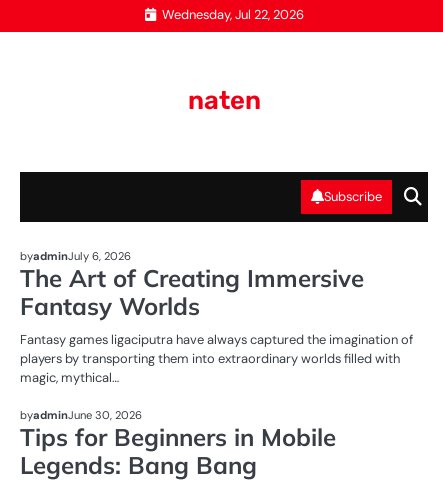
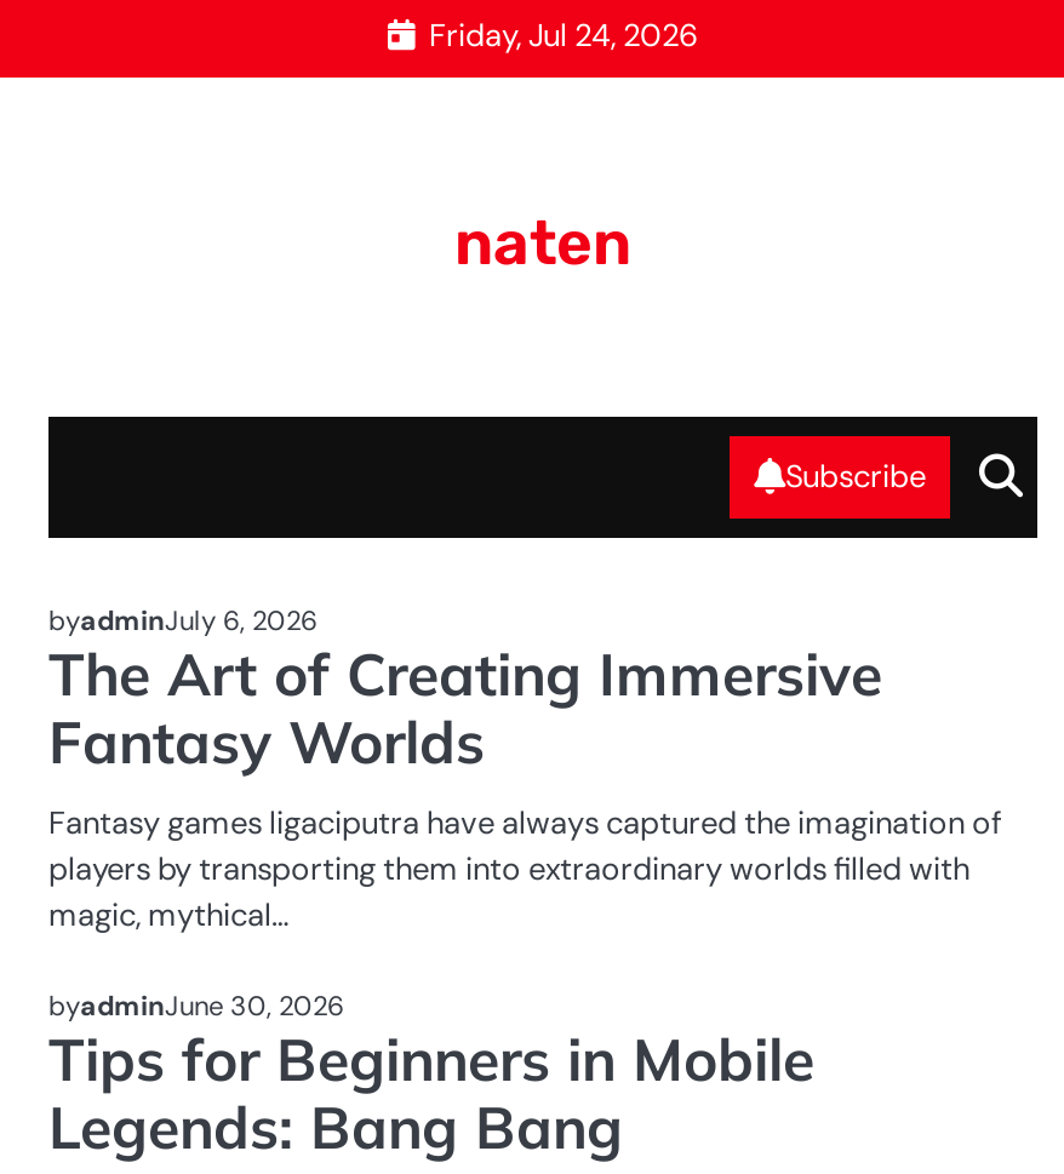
[161,5,303,22] Wednesday, Jul 22, 2026 -> [429,13,698,55] Friday, Jul 24, 2026

